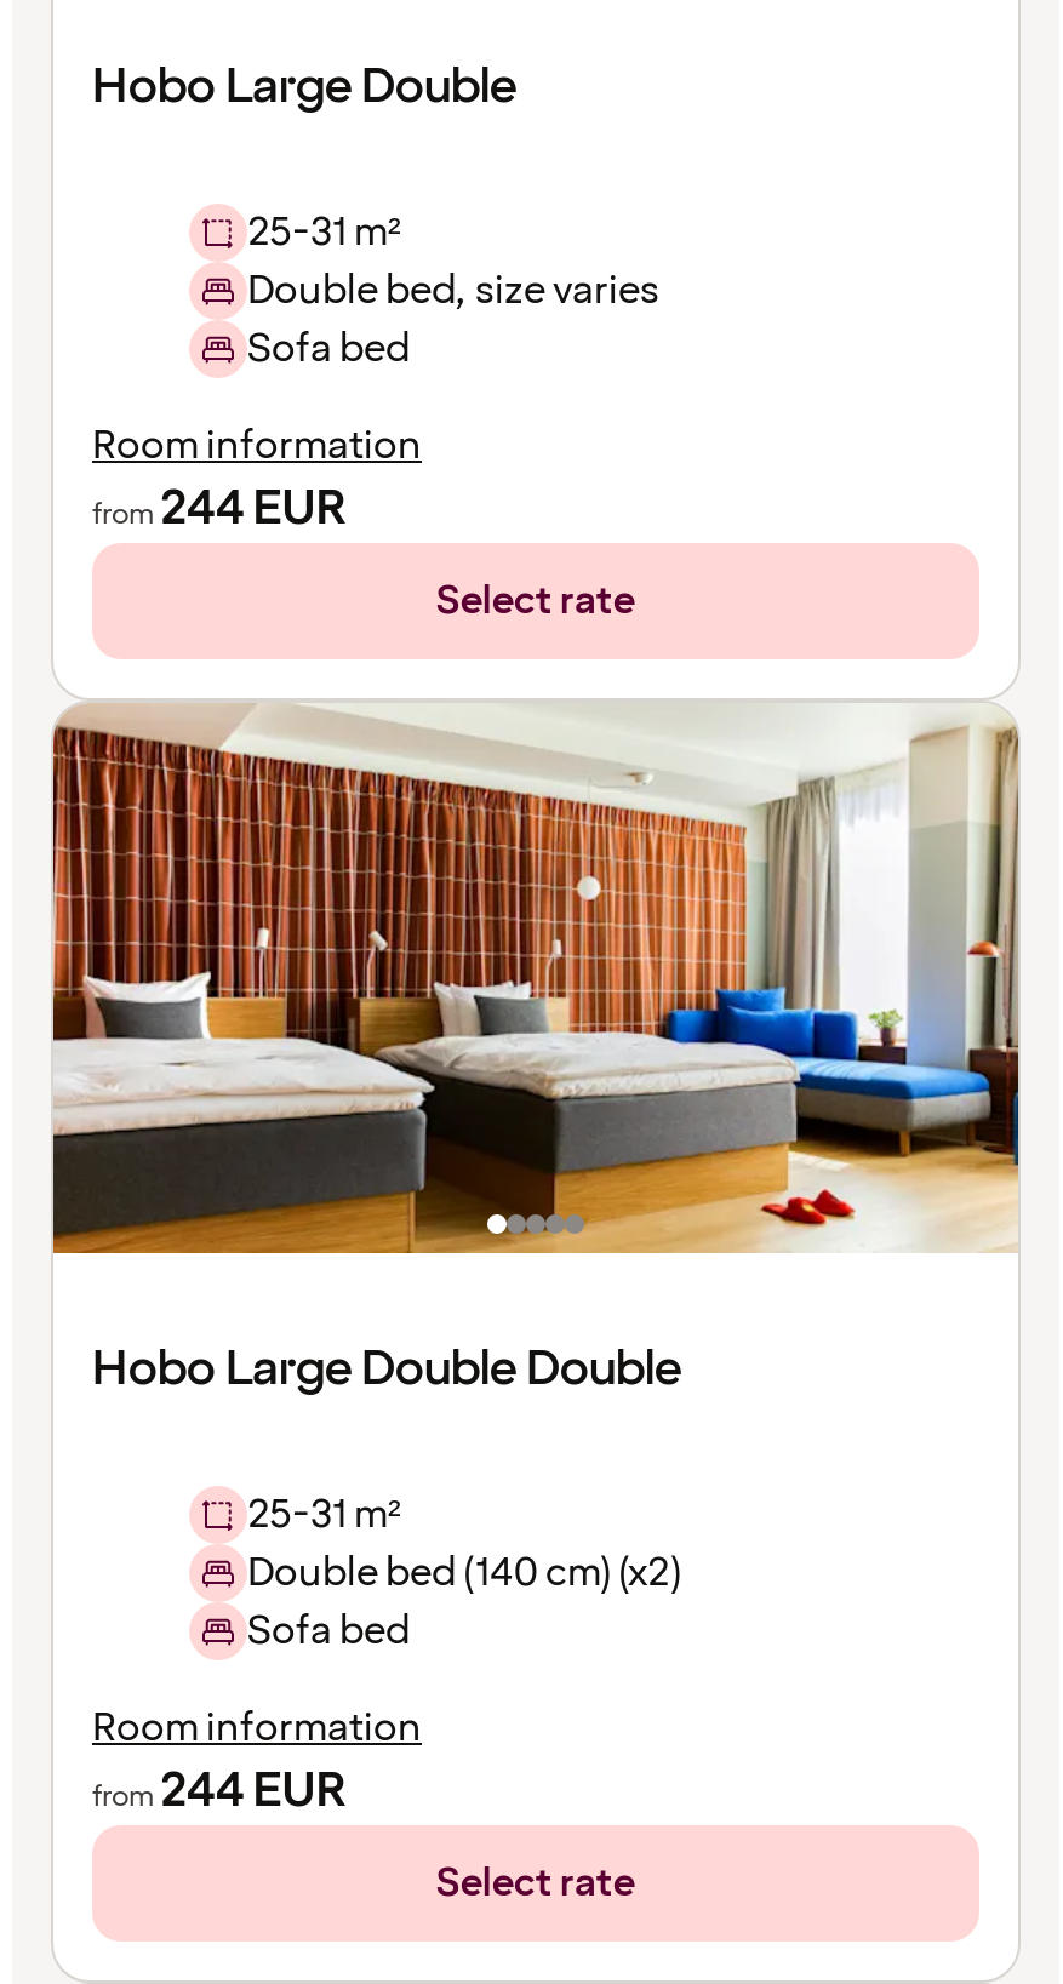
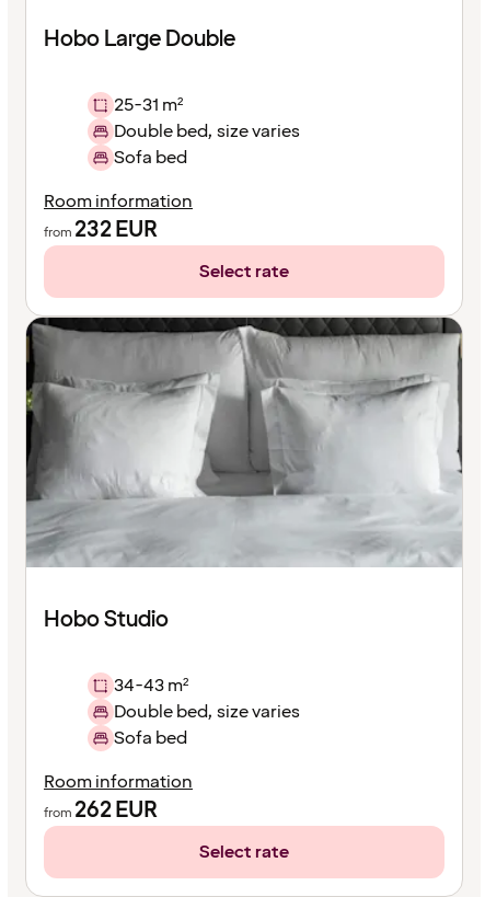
[92,476,347,544] from244 EUR -> [44,215,158,246] from232 EUR
[51,703,1021,1405] [image] | Hobo Large Double Double -> [25,317,462,635] [image] | Hobo Studio
[247,1490,681,1601] 25-31 m² | Double bed (140 cm) (x2) -> [114,673,300,723] 34-43 m² | Double bed, size varies
[92,1759,347,1826] from244 EUR -> [44,795,158,825] from262 EUR

